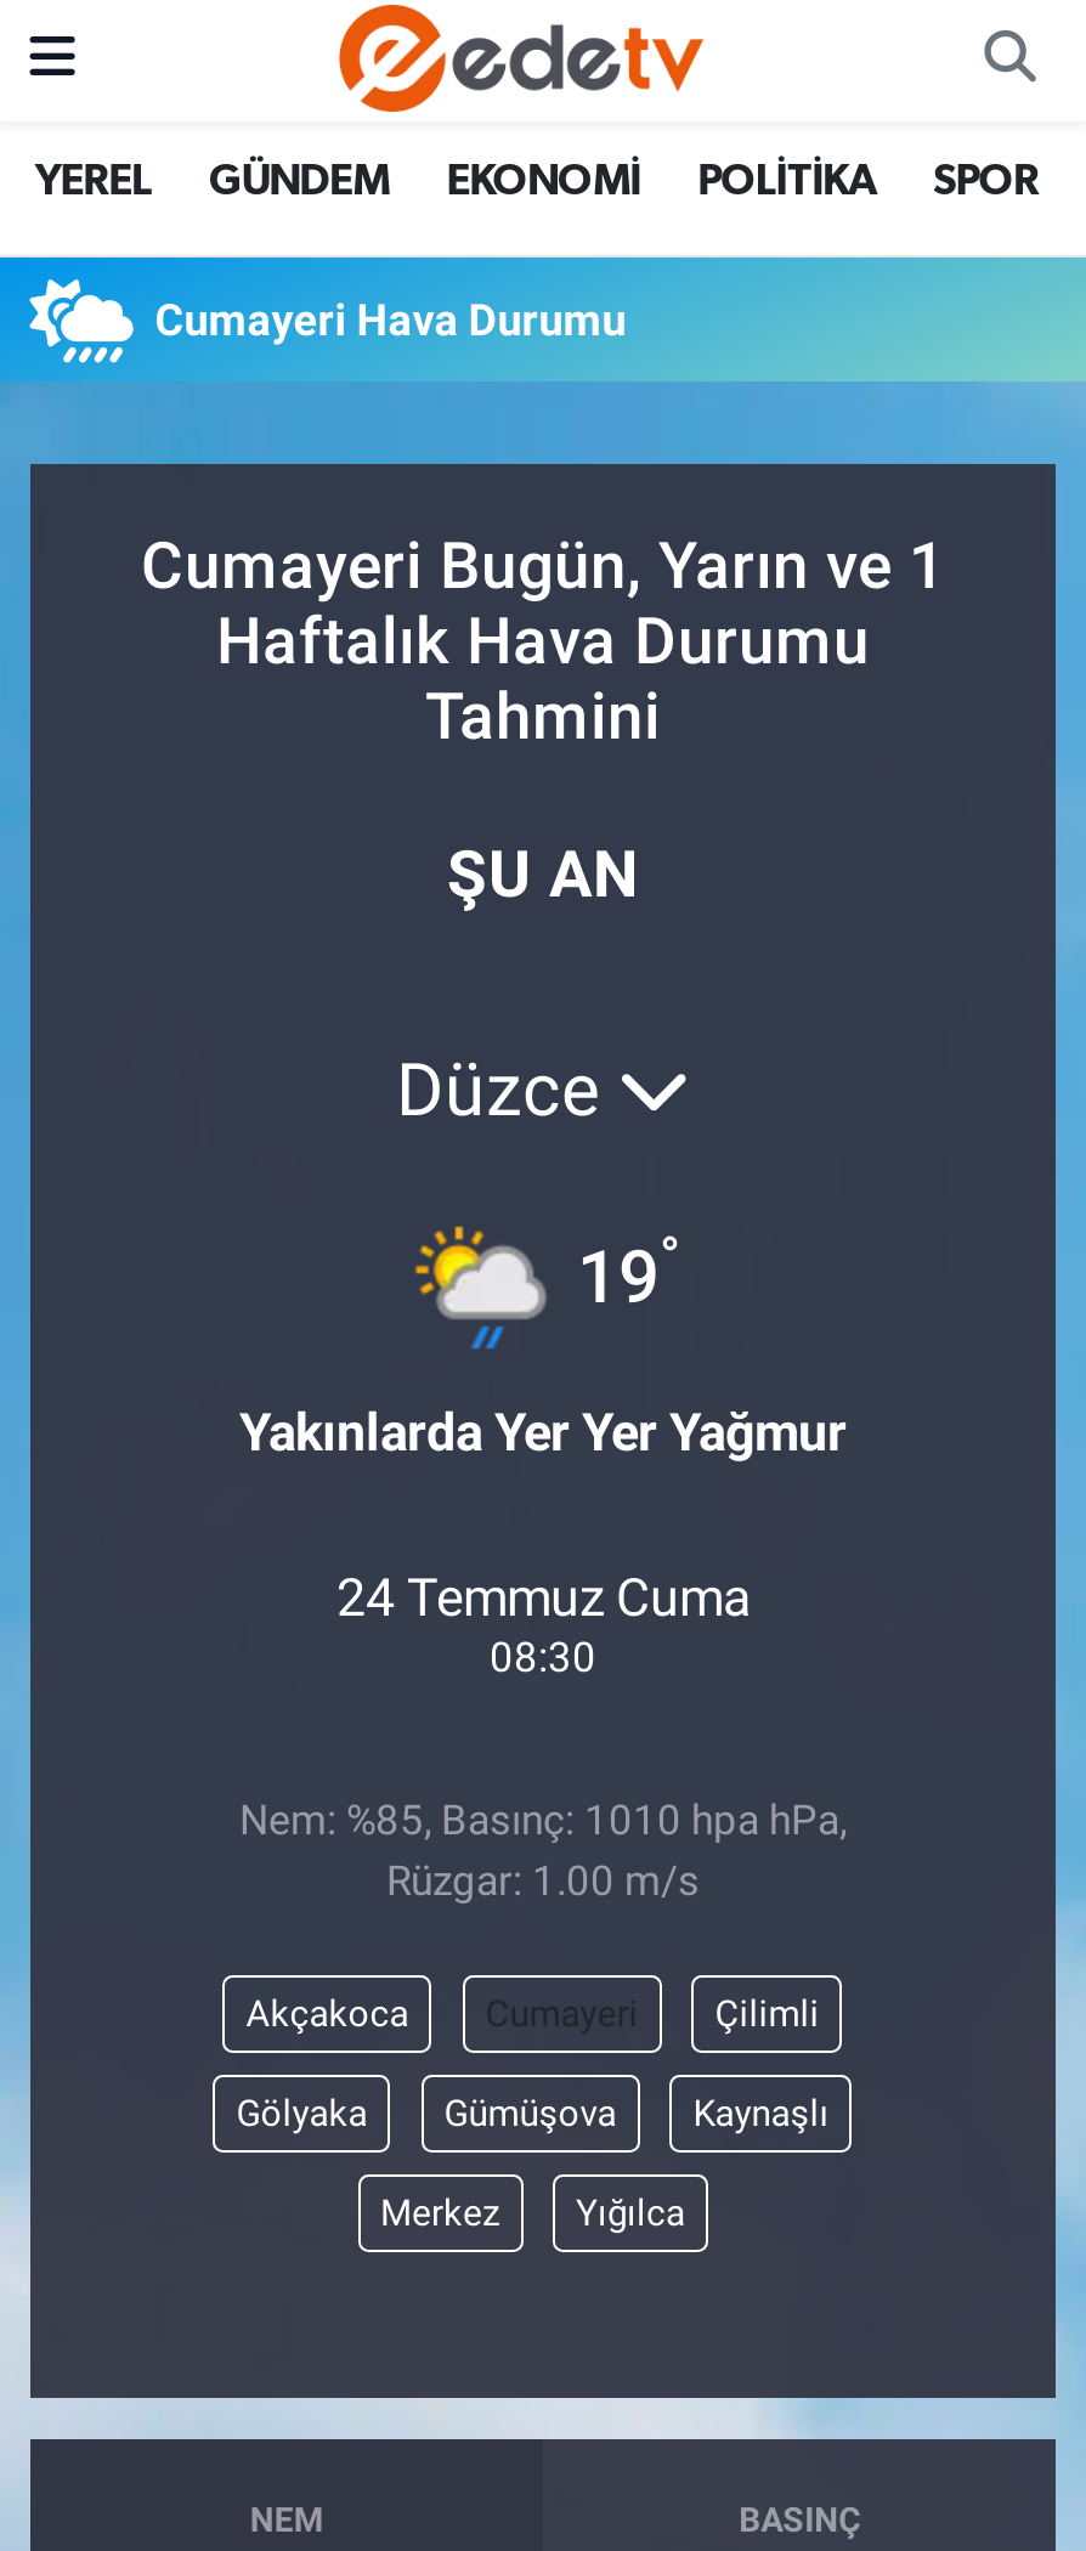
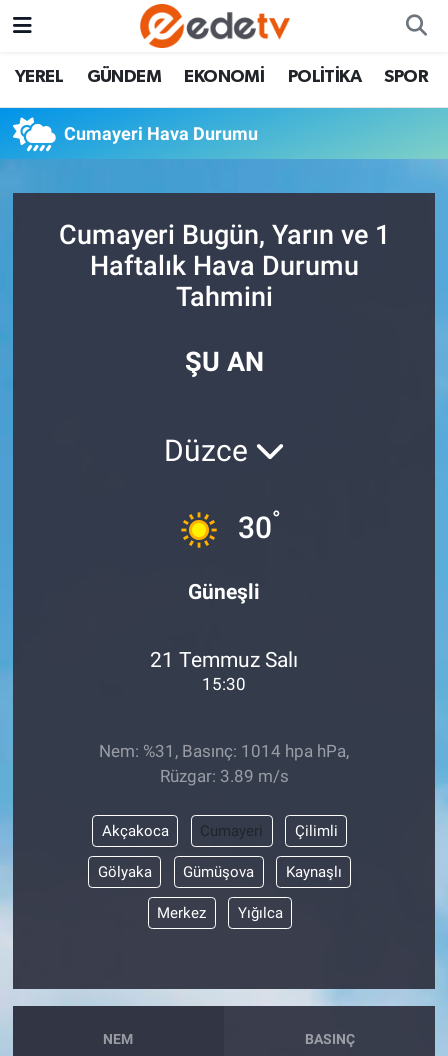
[414,1224,681,1351] [image] | 19° -> [172,506,281,557] [image] | 30°
[239,1402,847,1463] Yakınlarda Yer Yer Yağmur -> [188,579,260,604] Güneşli
[336,1566,750,1680] 24 Temmuz Cuma | 08:30 -> [150,647,298,694] 21 Temmuz Salı | 15:30
[239,1796,847,1905] Nem: %85, Basınç: 1010 hpa hPa, | Rüzgar: 1.00 m/s -> [99,741,349,786] Nem: %31, Basınç: 1014 hpa hPa, | Rüzgar: 3.89 m/s

